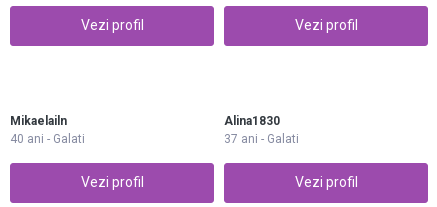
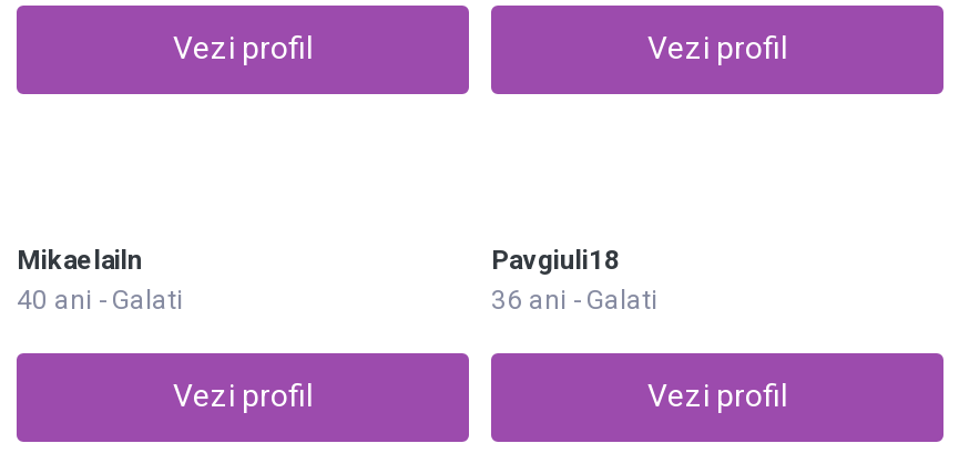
[224,114,299,146] Alina1830 | 37 ani - Galati -> [491,243,657,314] Pavgiuli18 | 36 ani - Galati

